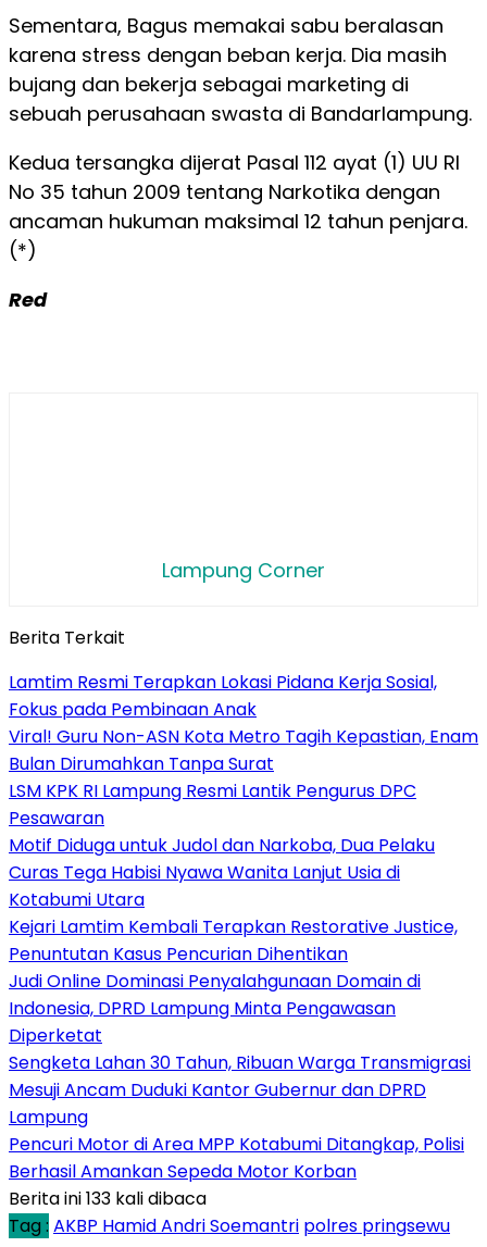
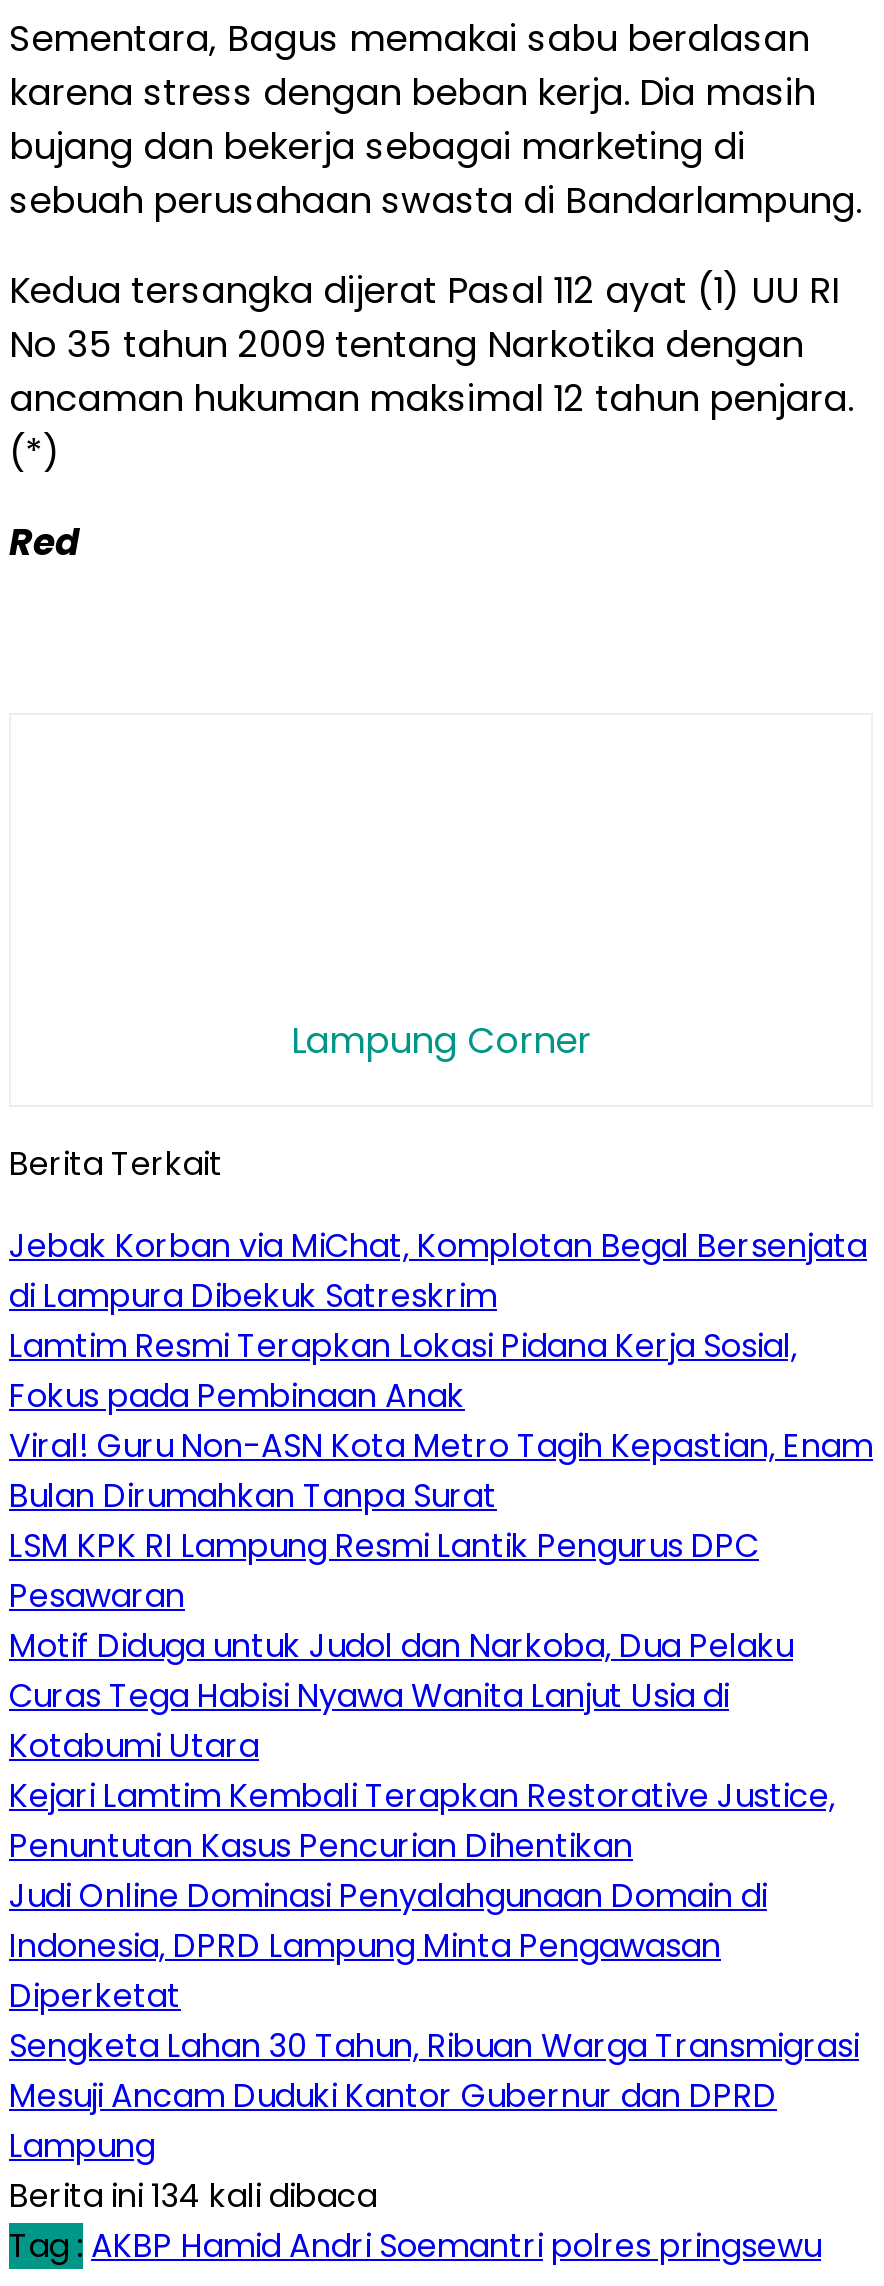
none -> [9,1223,867,1319] Jebak Korban via MiChat, Komplotan Begal Bersenjata | di Lampura Dibekuk Satreskrim
moved [9,670,478,1129] -> [9,1323,873,2169]: Lamtim Resmi Terapkan Lokasi Pidana Kerja Sosial, | Fokus pada Pembinaan Anak | Viral! Guru Non-ASN Kota Metro Tagih Kepastian, Enam | ... | Mesuji Ancam Duduki Kantor Gubernur dan DPRD | Lampung
[9,1132,464,1211] Pencuri Motor di Area MPP Kotabumi Ditangkap, Polisi | Berhasil Amankan Sepeda Motor Korban | Berita ini 133 kali dibaca -> [9,2173,377,2219] Berita ini 134 kali dibaca

